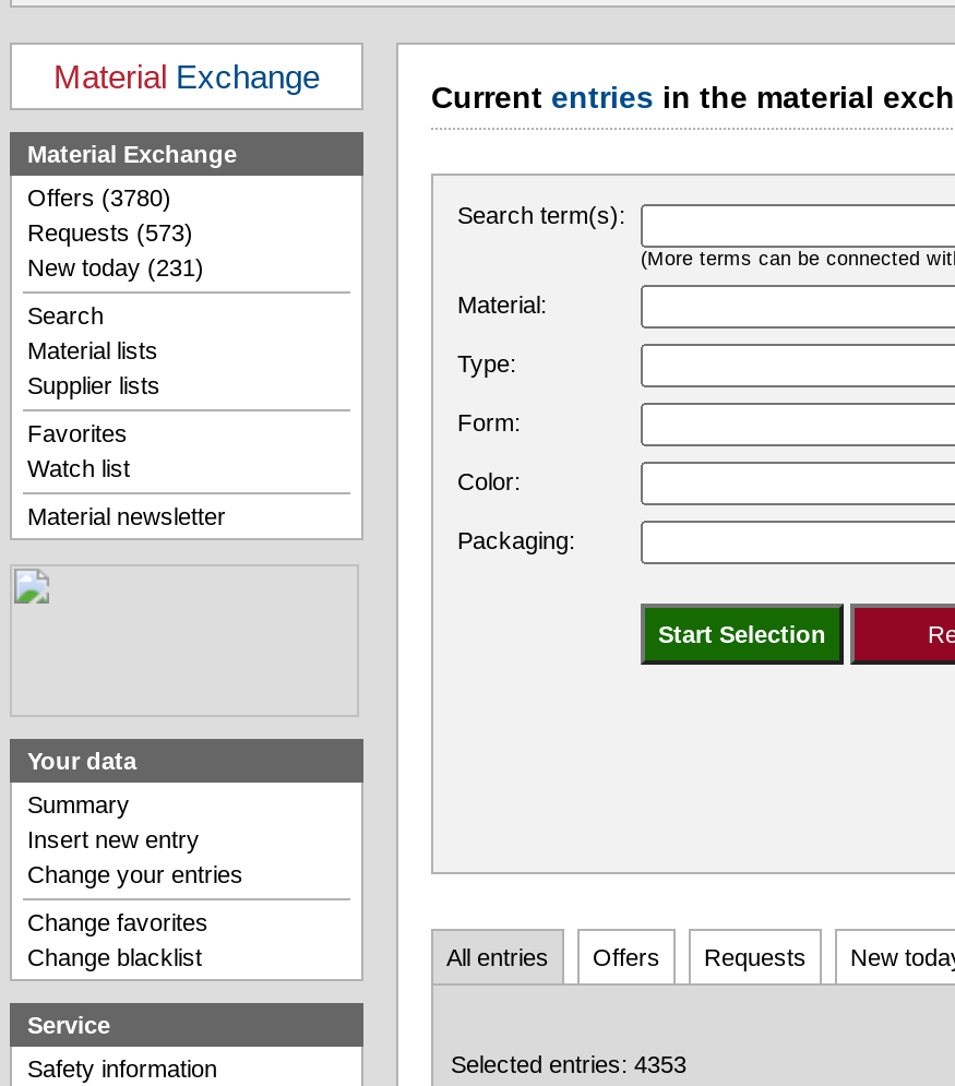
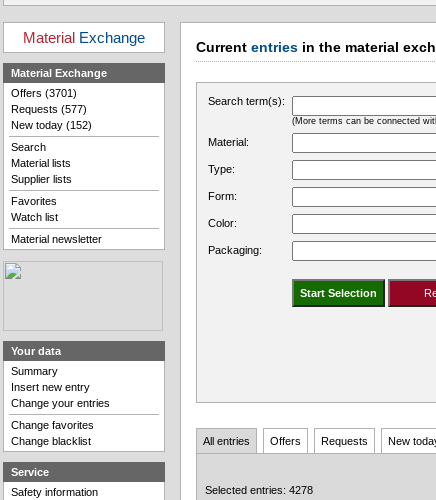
[27,185,171,211] Offers (3780) -> [11,87,77,99] Offers (3701)
[27,220,193,246] Requests (573) -> [11,103,87,115] Requests (577)
[27,255,204,281] New today (231) -> [11,119,92,131] New today (152)
[451,1052,687,1078] Selected entries: 4353 -> [205,484,313,496] Selected entries: 4278

